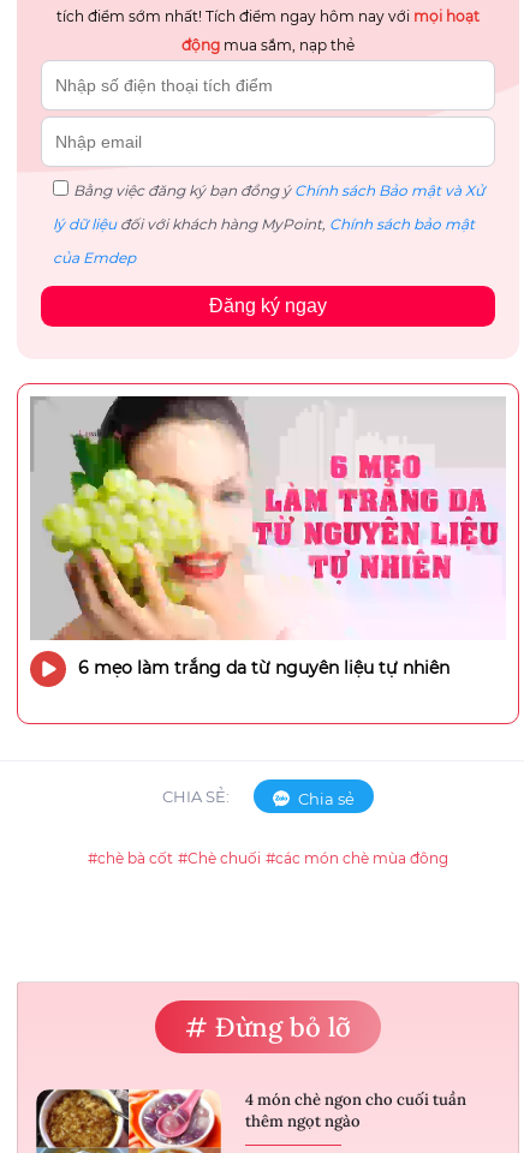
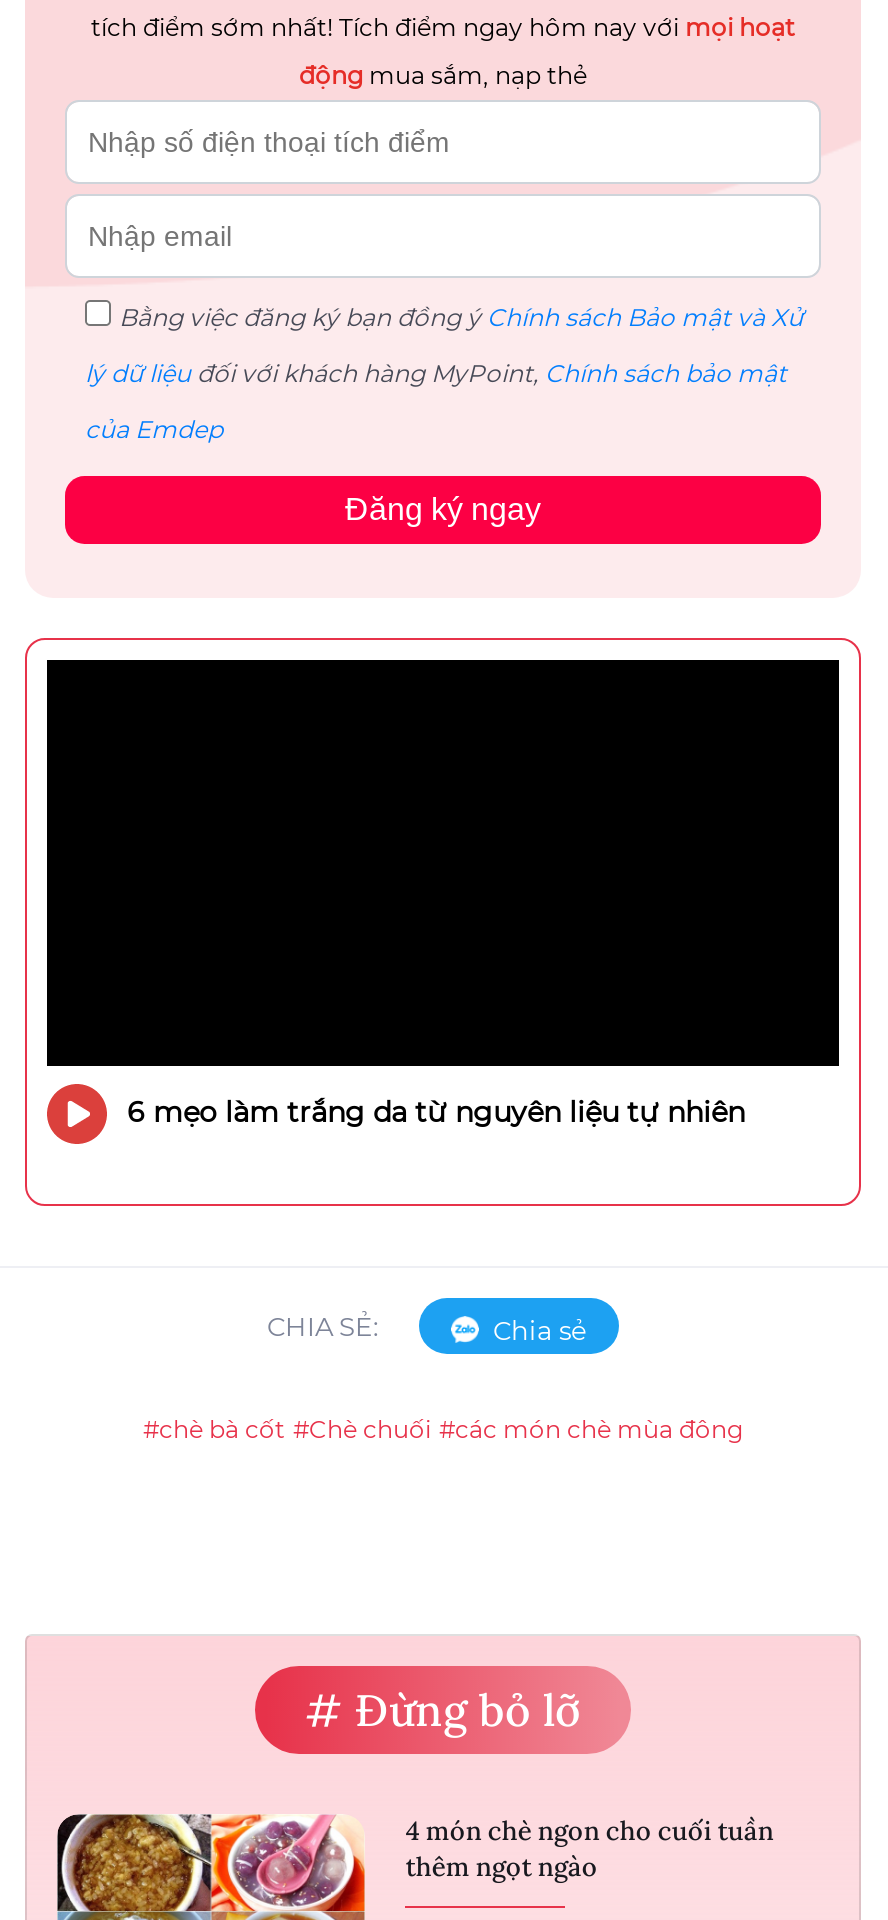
[30,395,506,641] [image] -> none

